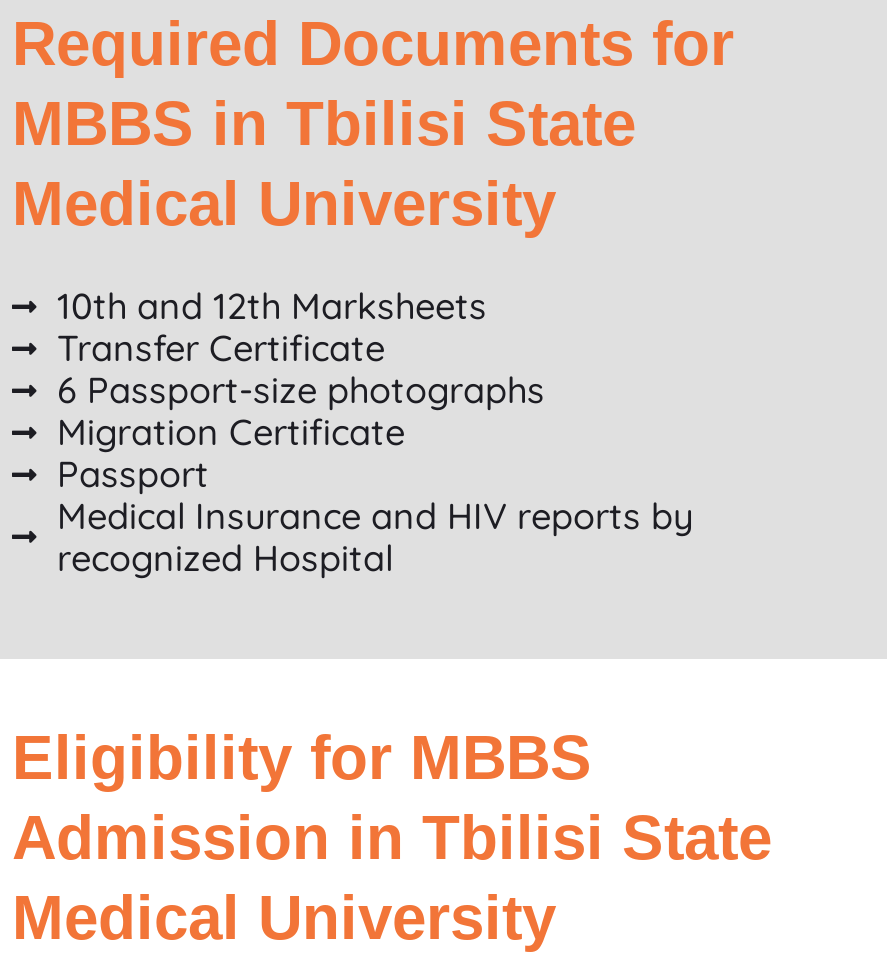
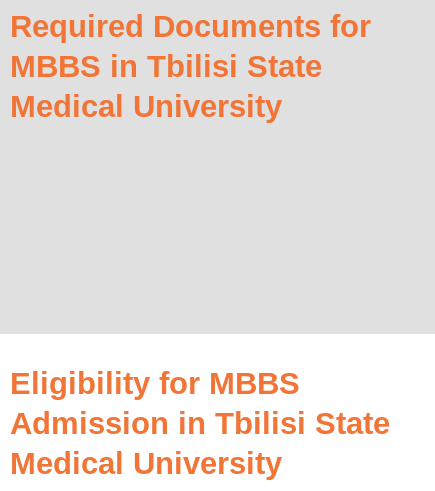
[57,283,693,581] 10th and 12th Marksheets | Transfer Certificate | 6 Passport-size photographs | Migration Certificate | Passport | Medical Insurance and HIV reports by | recognized Hospital -> none

